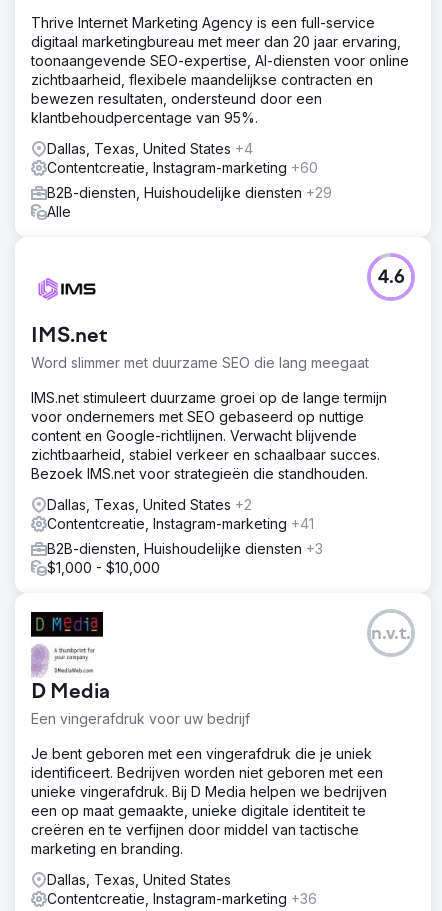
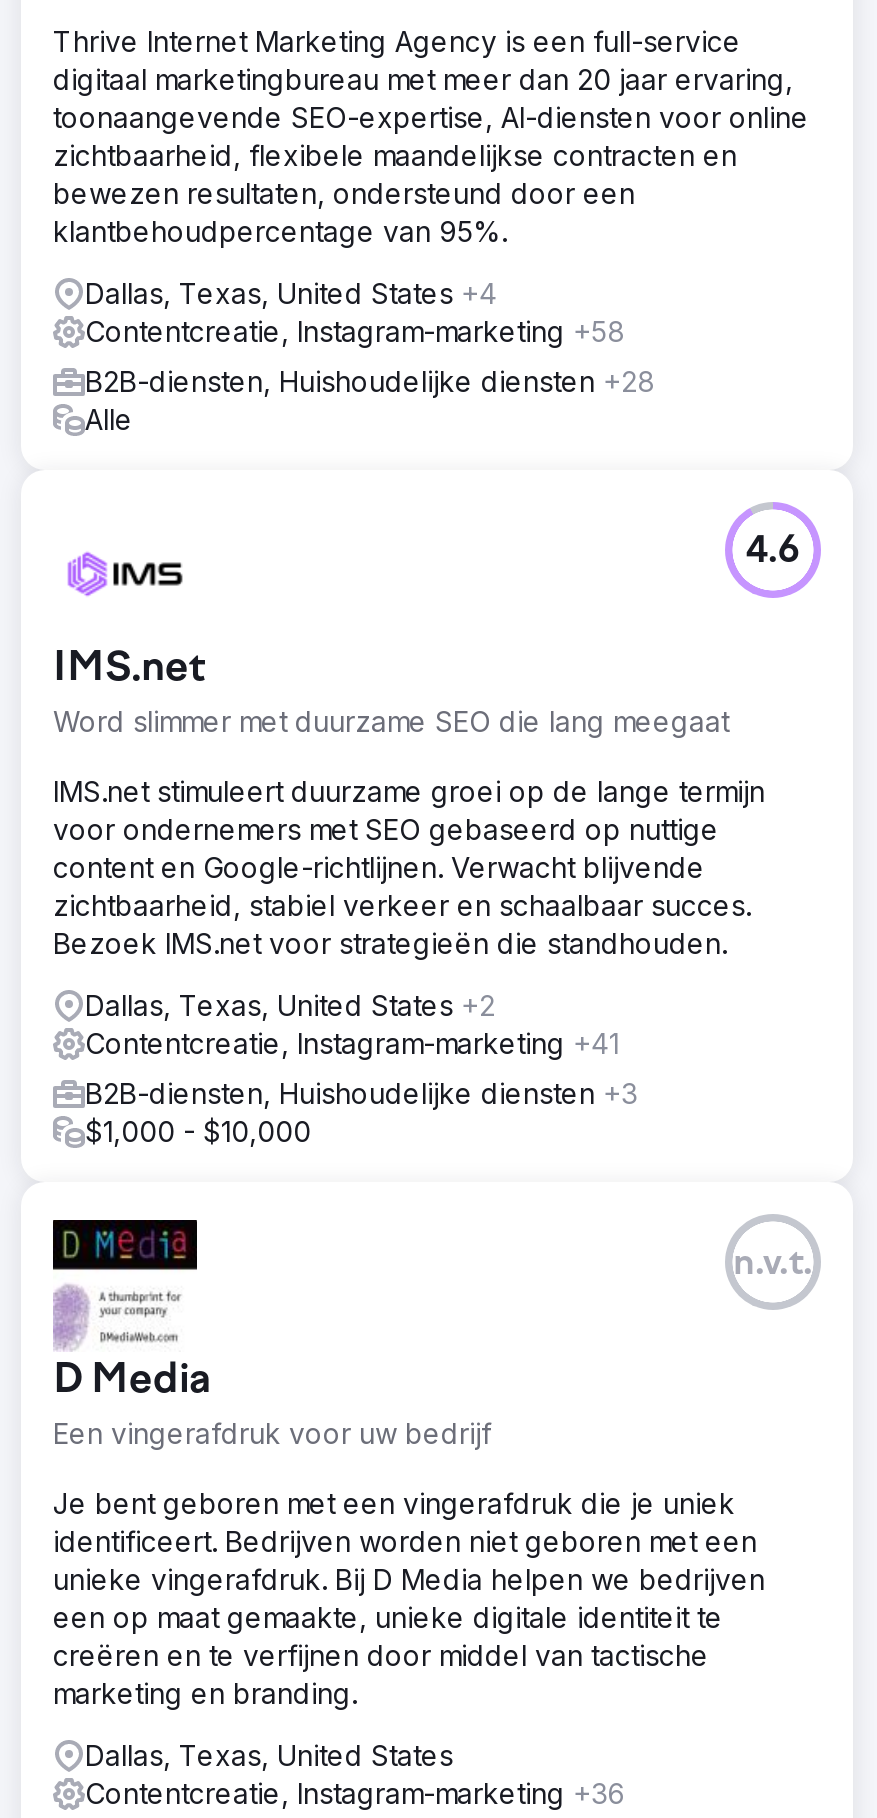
[47,159,318,176] Contentcreatie, Instagram-marketing +60 -> [85,314,625,348] Contentcreatie, Instagram-marketing +58
[47,184,332,201] B2B-diensten, Huishoudelijke diensten +29 -> [85,364,655,398] B2B-diensten, Huishoudelijke diensten +28

